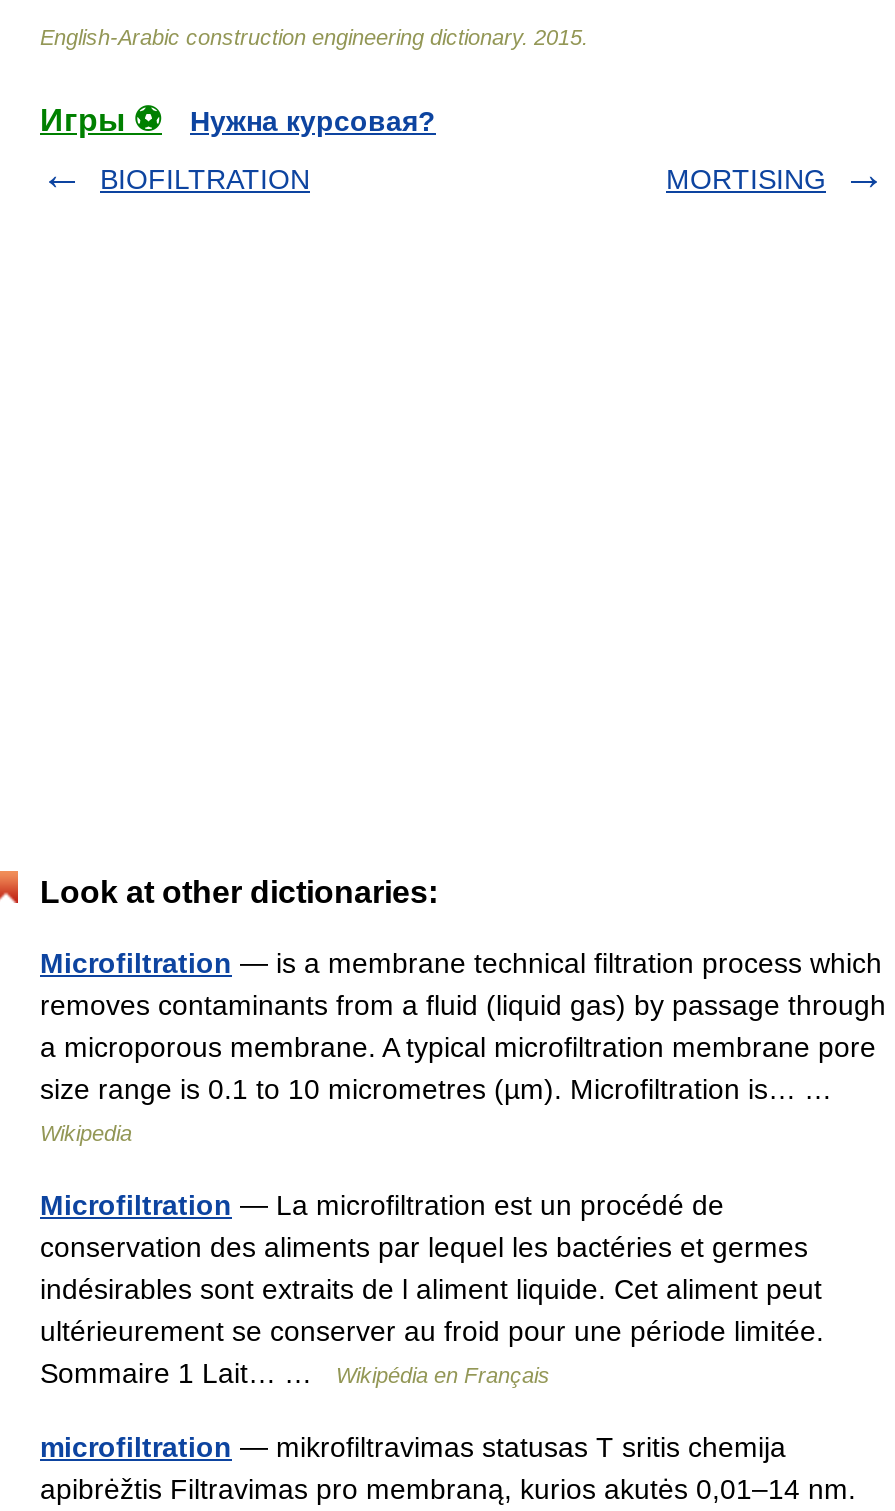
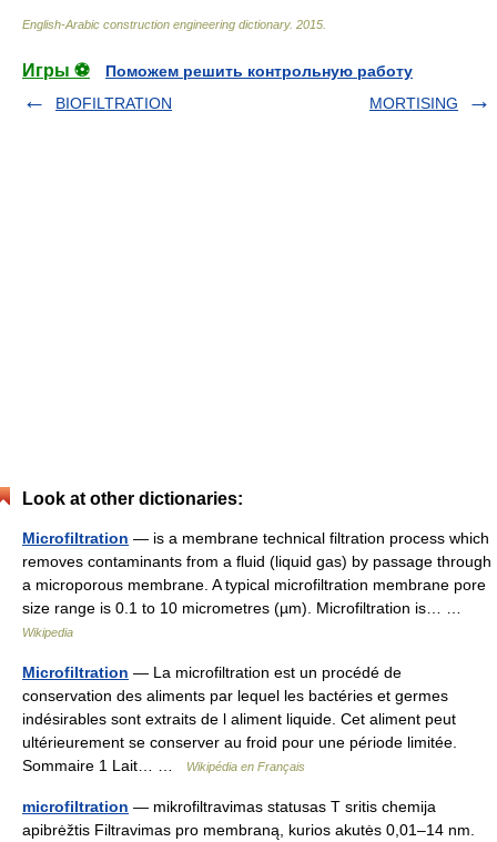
[190,105,436,137] Нужна курсовая? -> [105,62,413,80] Поможем решить контрольную работу

